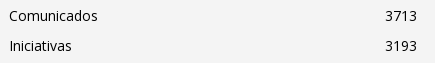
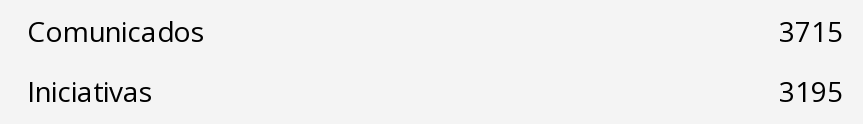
[385,6,417,25] 3713 -> [779,13,843,51] 3715
[385,36,417,55] 3193 -> [779,73,843,111] 3195

